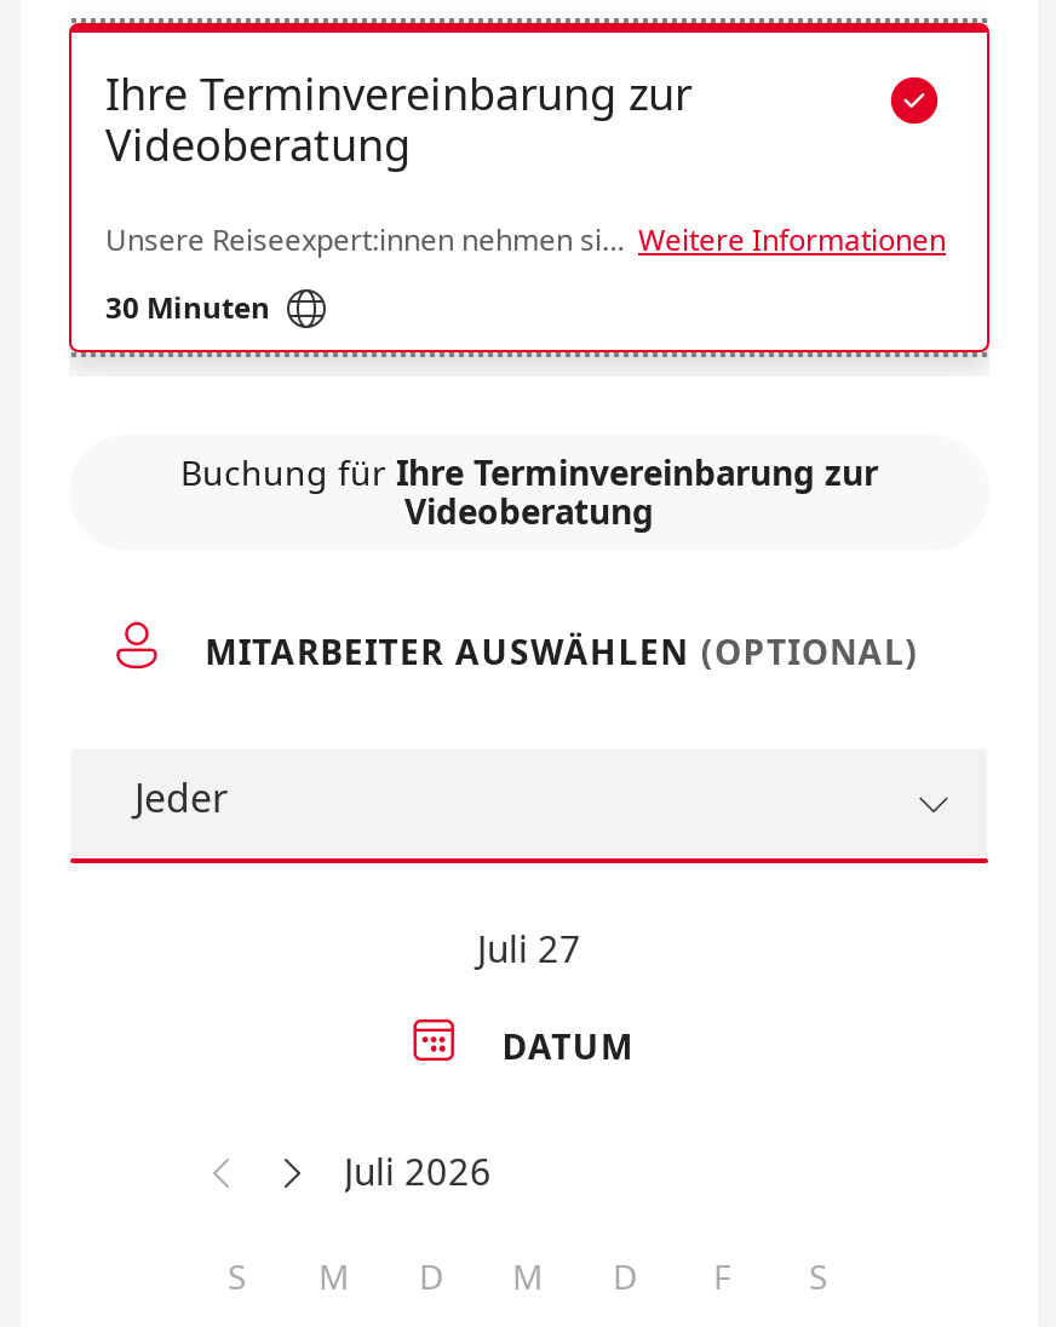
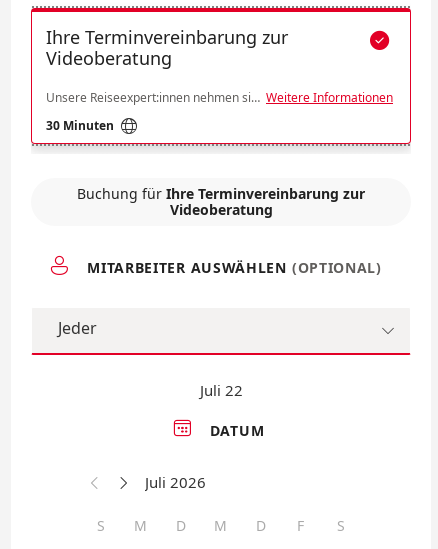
[477,924,581,972] Juli 27 -> [199,380,242,400] Juli 22

